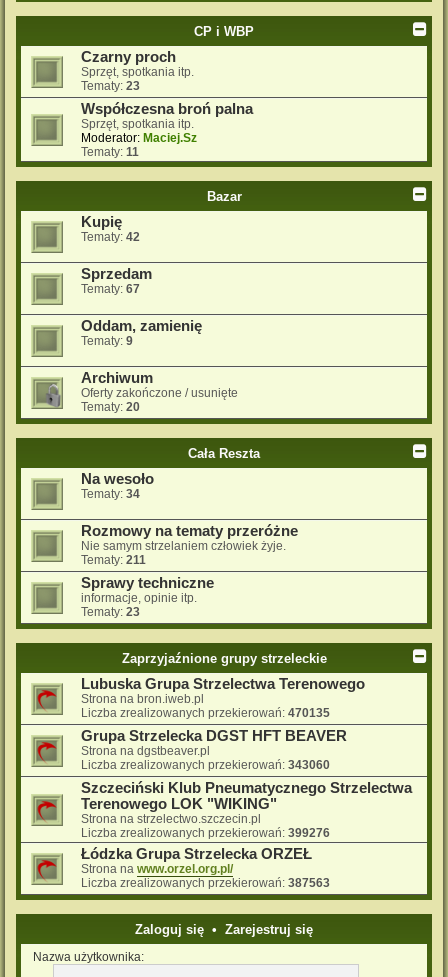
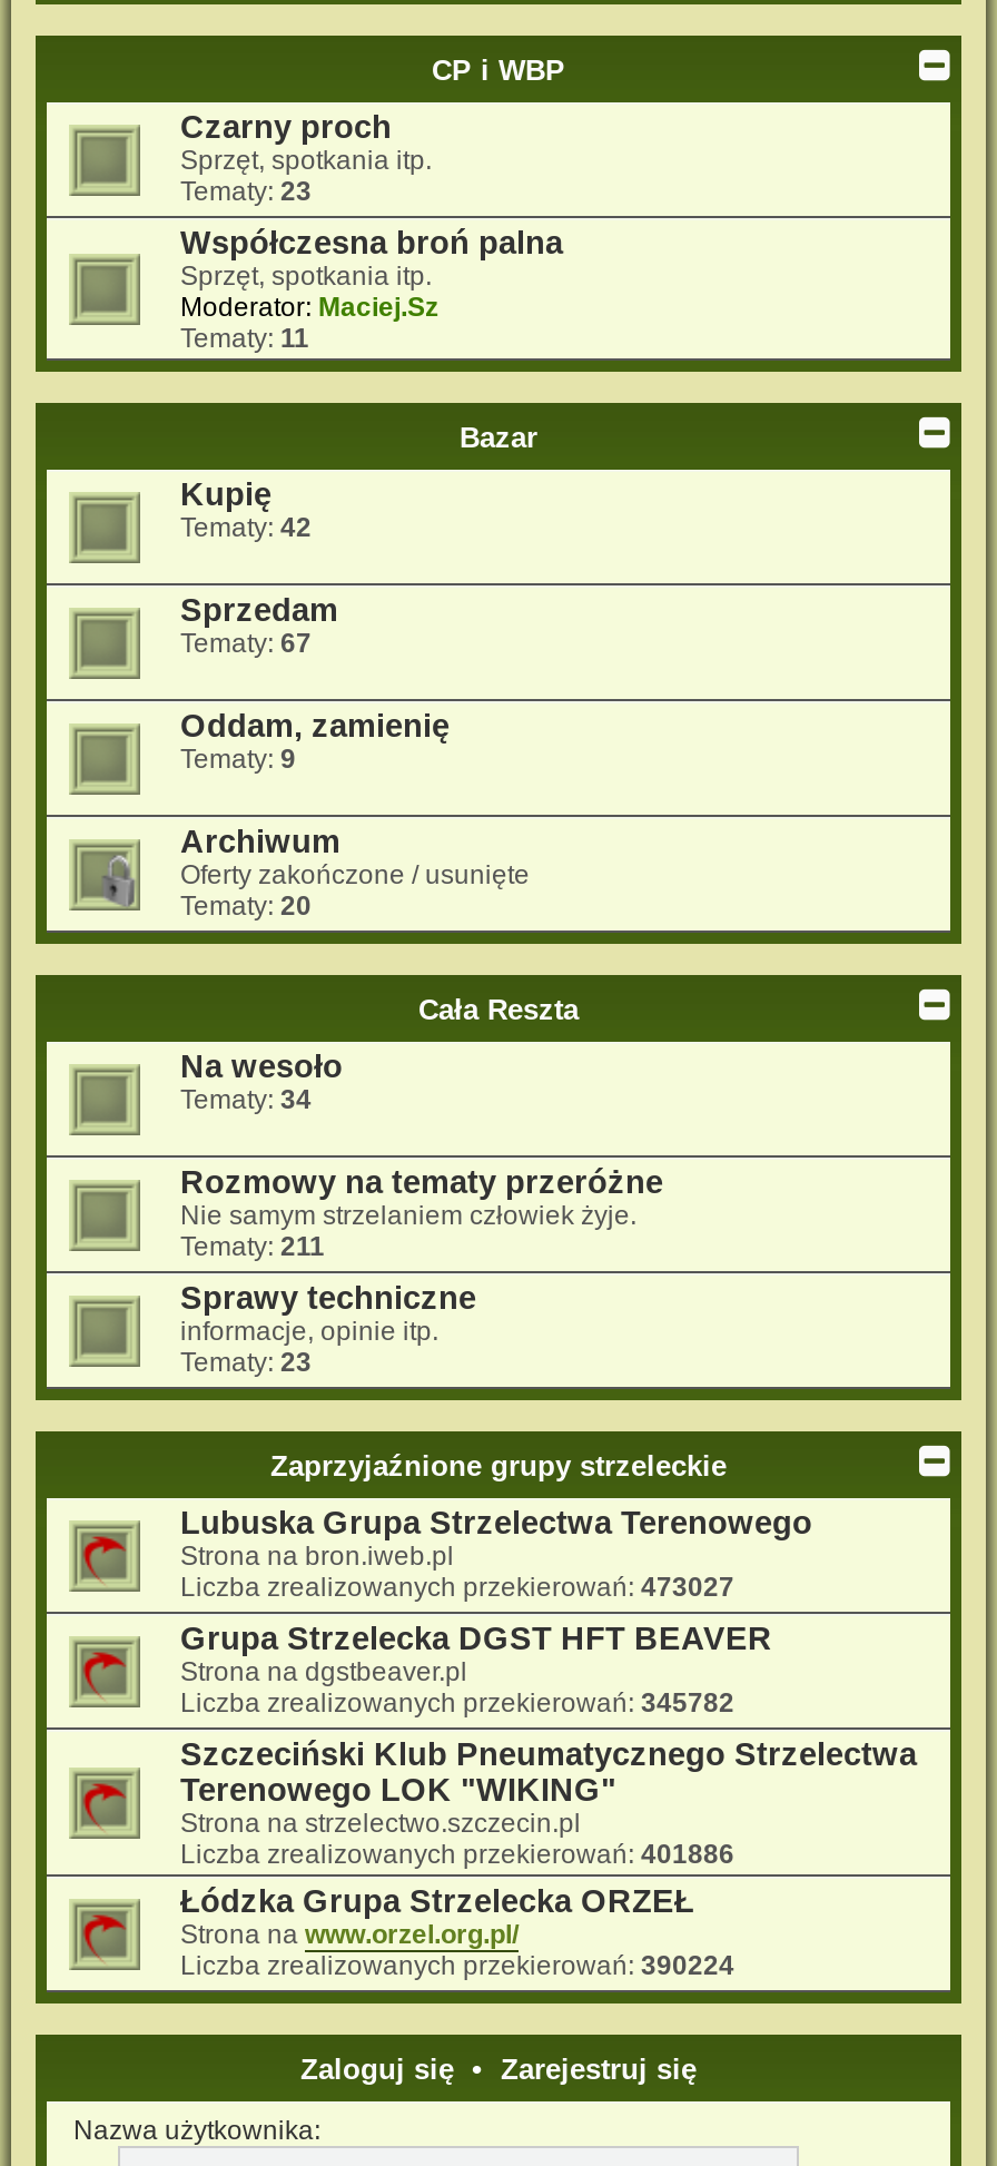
[81,706,330,720] Liczba zrealizowanych przekierowań: 470135 -> [180,1572,734,1603] Liczba zrealizowanych przekierowań: 473027
[81,758,330,772] Liczba zrealizowanych przekierowań: 343060 -> [180,1688,734,1719] Liczba zrealizowanych przekierowań: 345782
[81,826,330,840] Liczba zrealizowanych przekierowań: 399276 -> [180,1839,734,1870] Liczba zrealizowanych przekierowań: 401886
[81,876,330,890] Liczba zrealizowanych przekierowań: 387563 -> [180,1951,734,1982] Liczba zrealizowanych przekierowań: 390224

